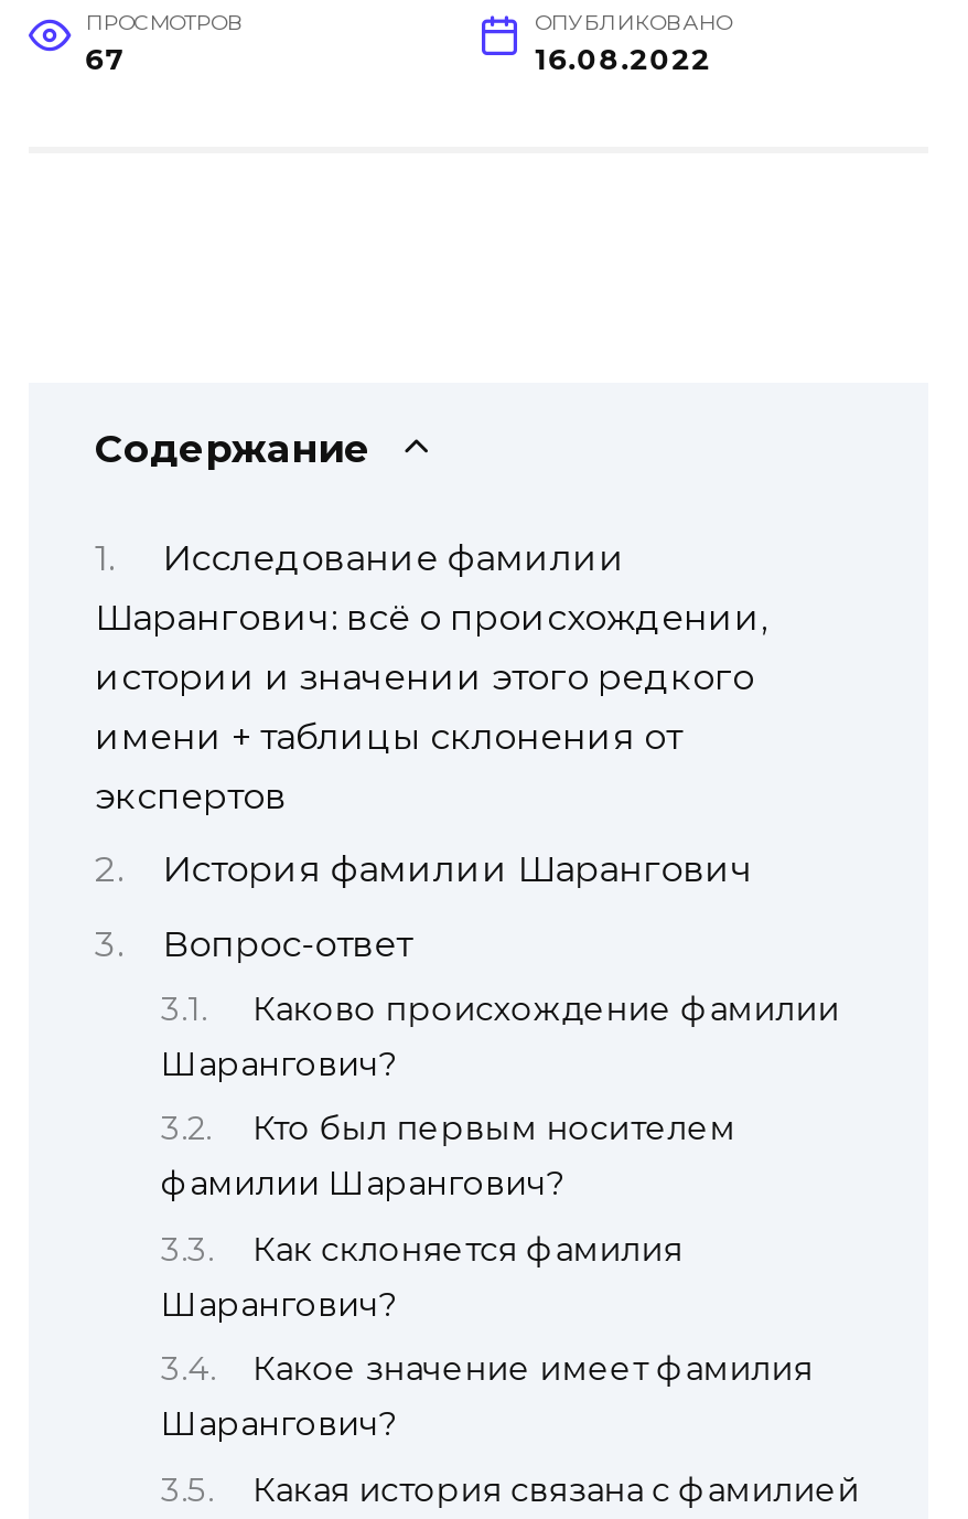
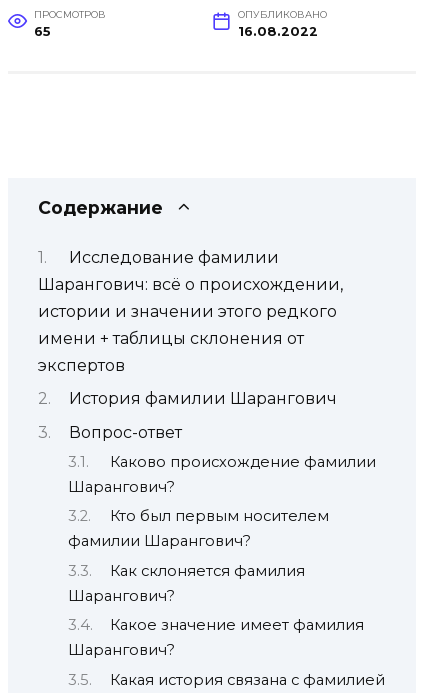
[85,44,125,77] 67 -> [34,24,51,39] 65

